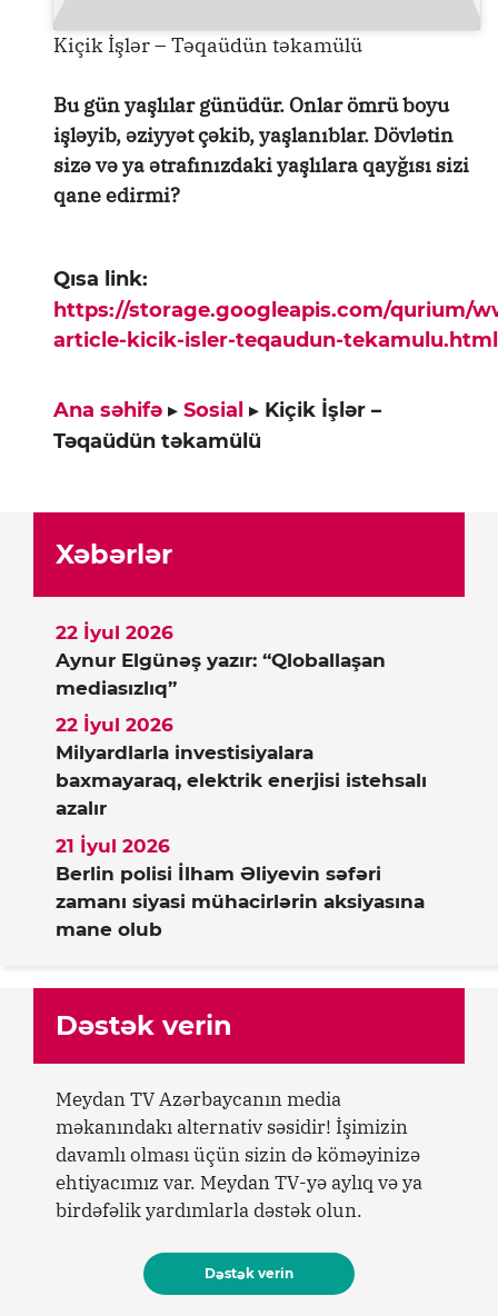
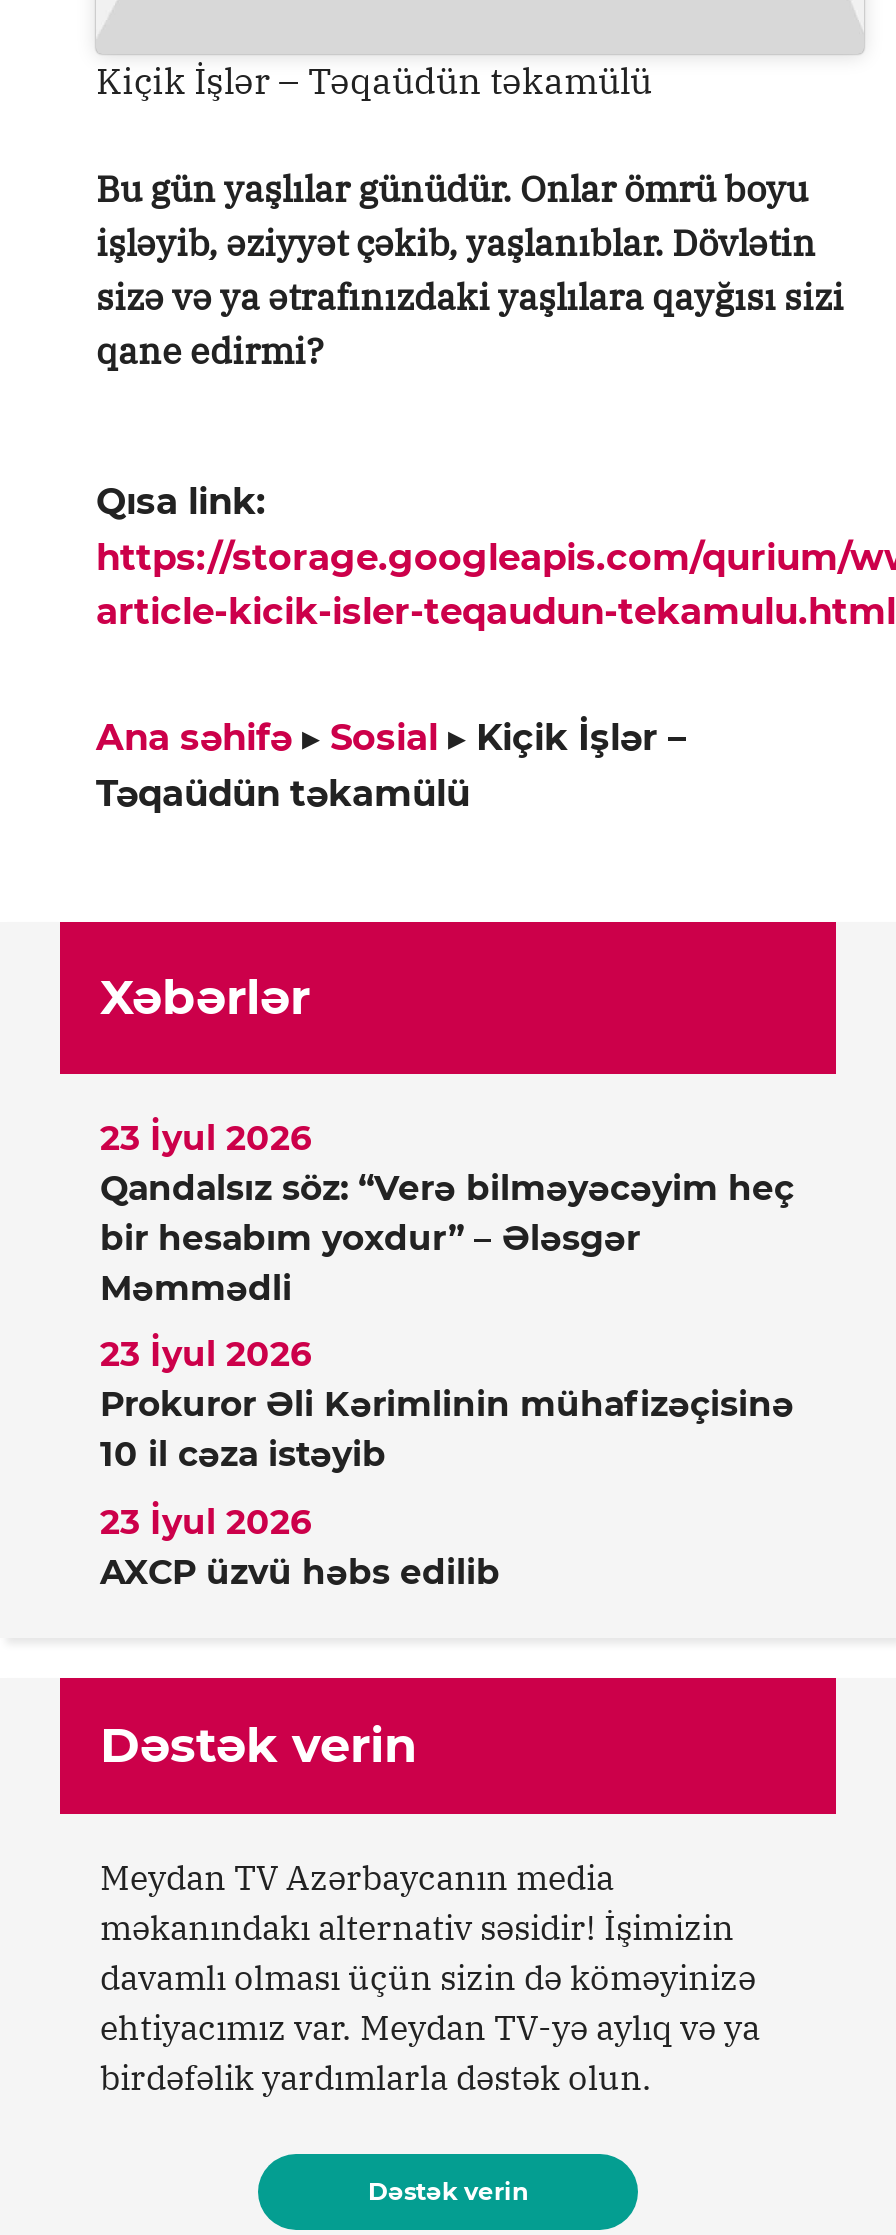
[56,621,173,643] 22 İyul 2026 -> [100,1117,312,1157] 23 İyul 2026
[56,649,386,699] Aynur Elgünəş yazır: “Qloballaşan | mediasızlıq” -> [100,1167,794,1307] Qandalsız söz: “Verə bilməyəcəyim heç | bir hesabım yoxdur” – Ələsgər | Məmmədli
[56,714,173,736] 22 İyul 2026 -> [100,1334,312,1374] 23 İyul 2026
[56,741,427,819] Milyardlarla investisiyalara | baxmayaraq, elektrik enerjisi istehsalı | azalır -> [100,1384,794,1474] Prokuror Əli Kərimlinin mühafizəçisinə | 10 il cəza istəyib
[56,834,170,857] 21 İyul 2026 -> [100,1501,312,1541] 23 İyul 2026
[56,862,425,940] Berlin polisi İlham Əliyevin səfəri | zamanı siyasi mühacirlərin aksiyasına | mane olub -> [100,1551,500,1591] AXCP üzvü həbs edilib

